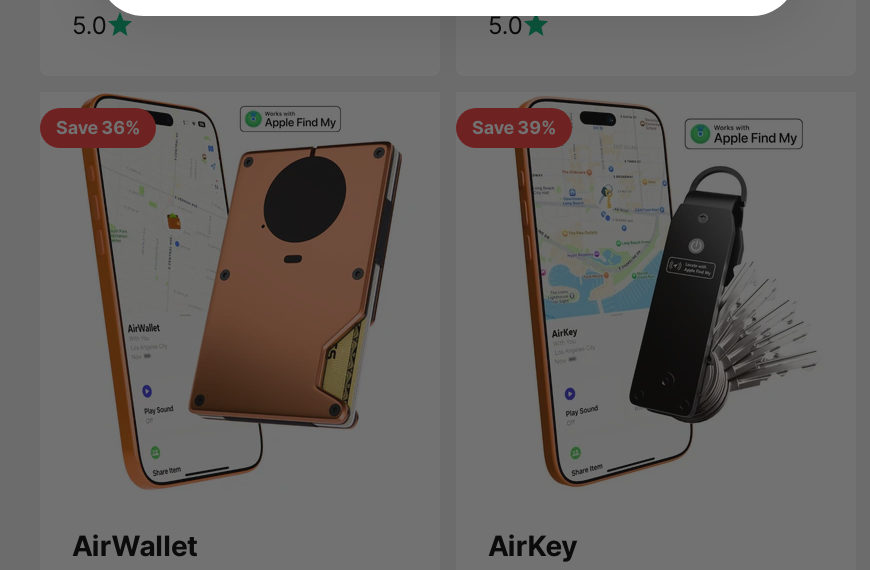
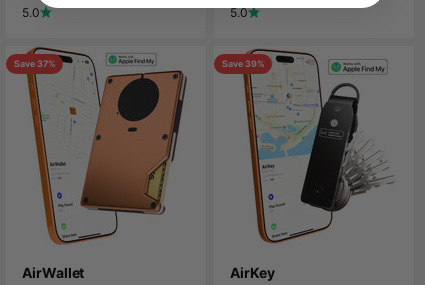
[56,117,141,139] Save 36% -> [14,58,55,69] Save 37%

